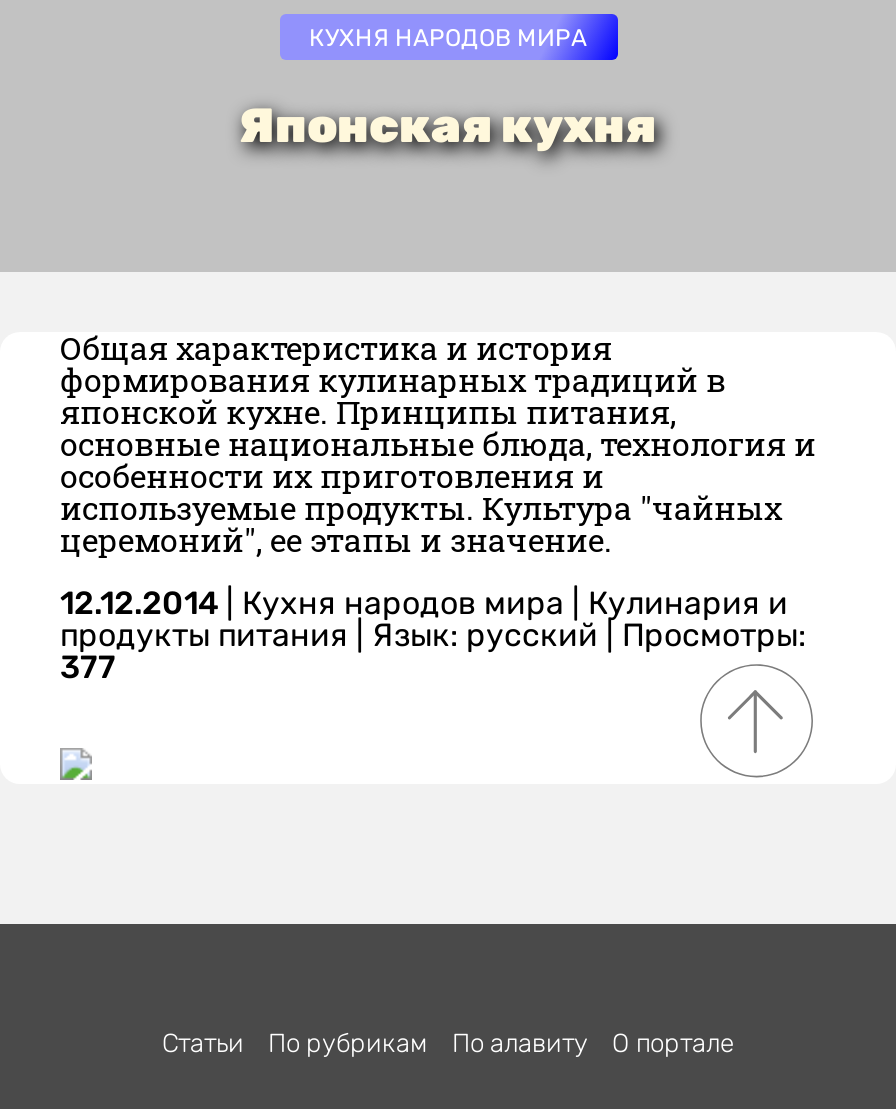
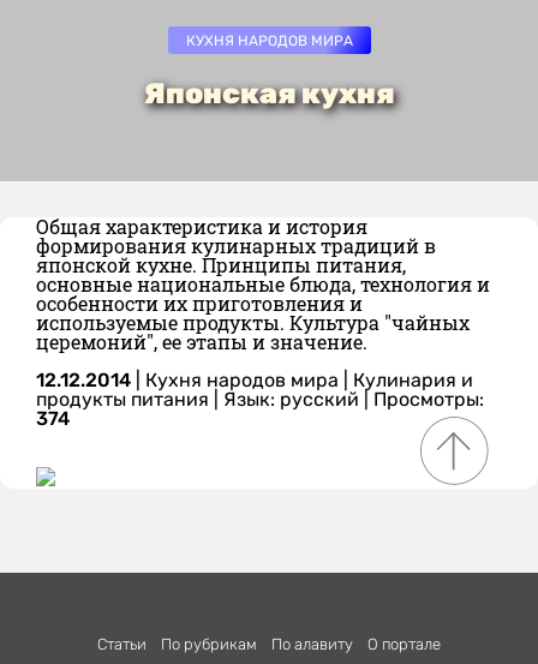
[60,648,116,686] 377 -> [36,407,70,430] 374

